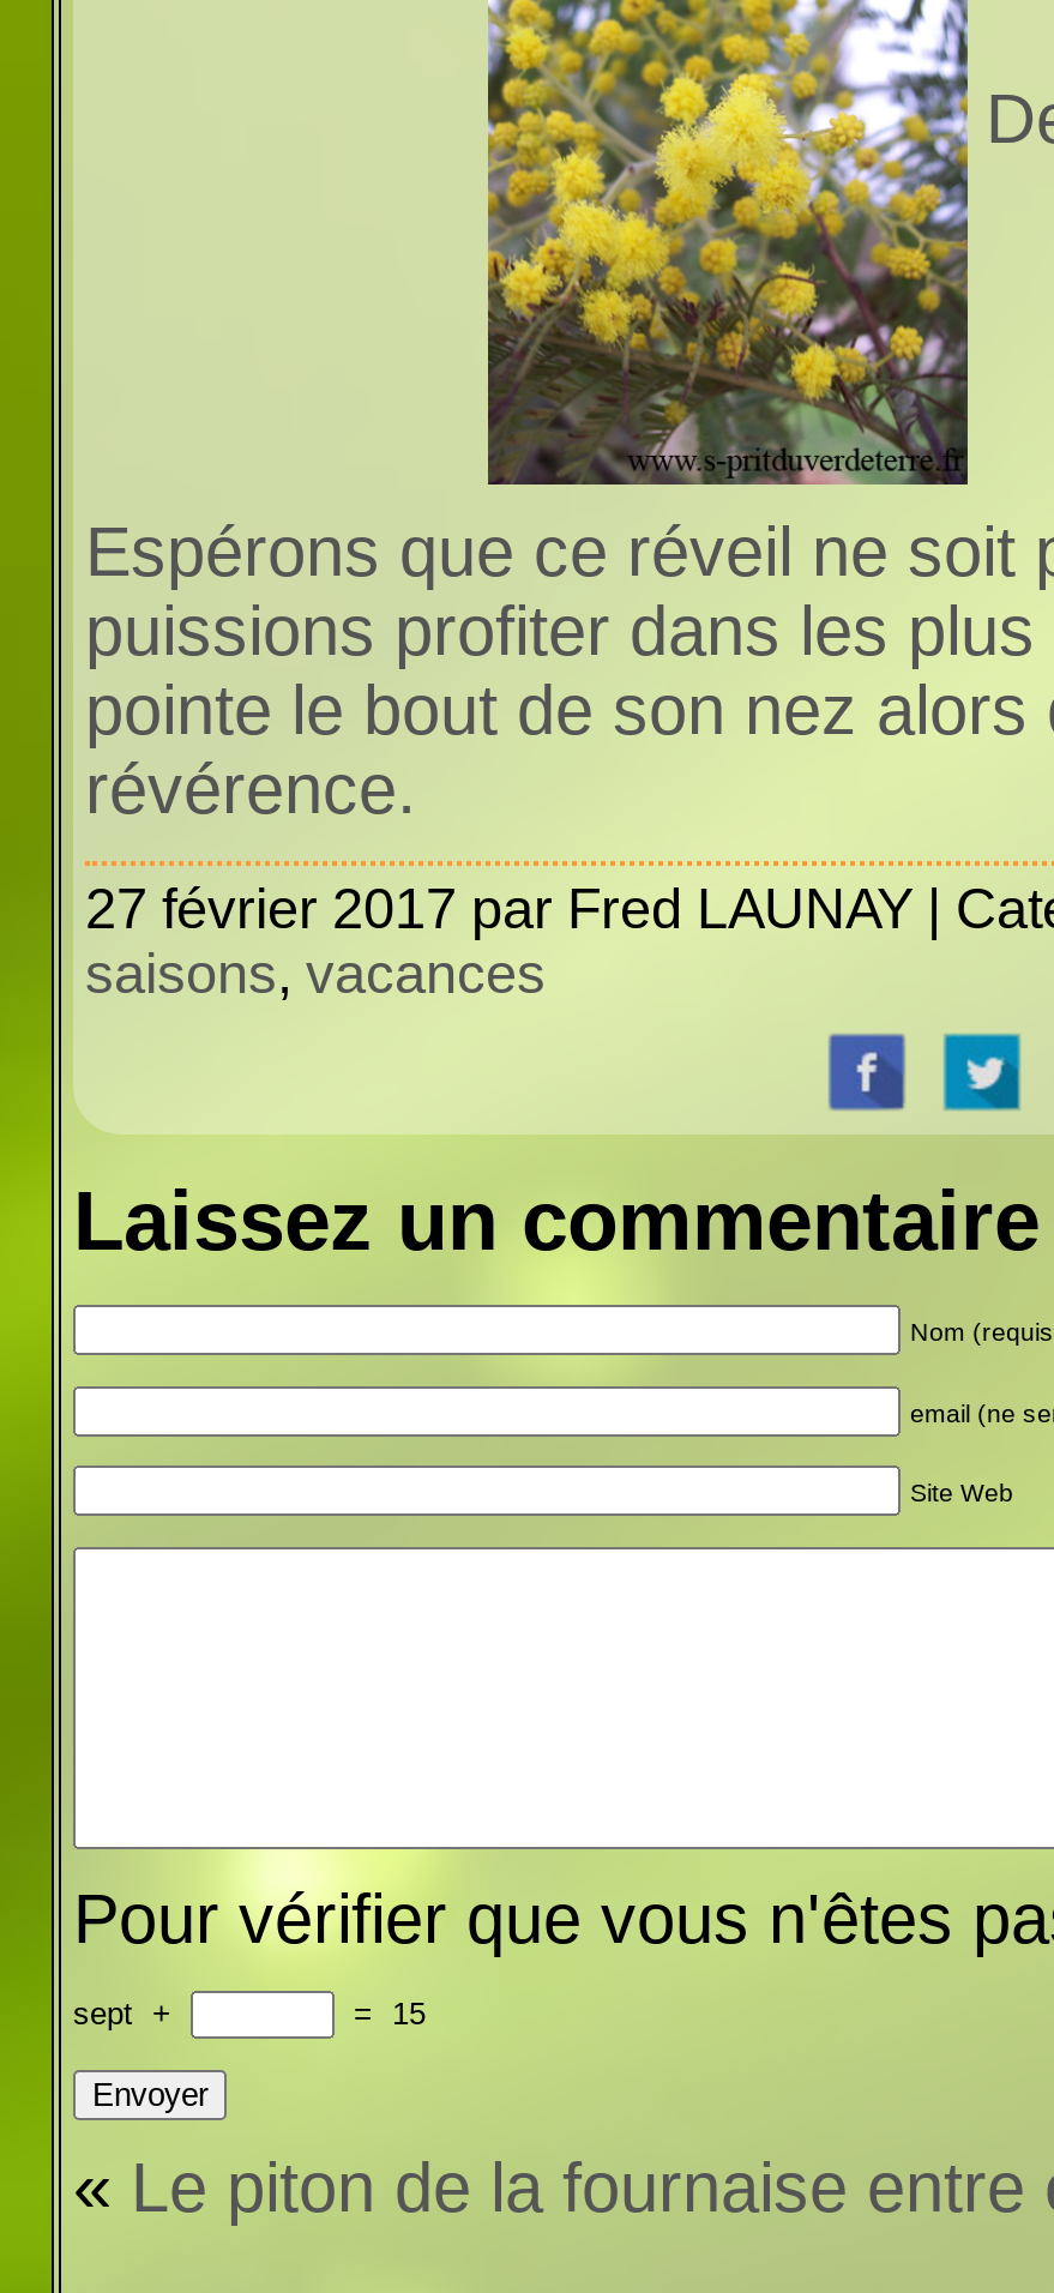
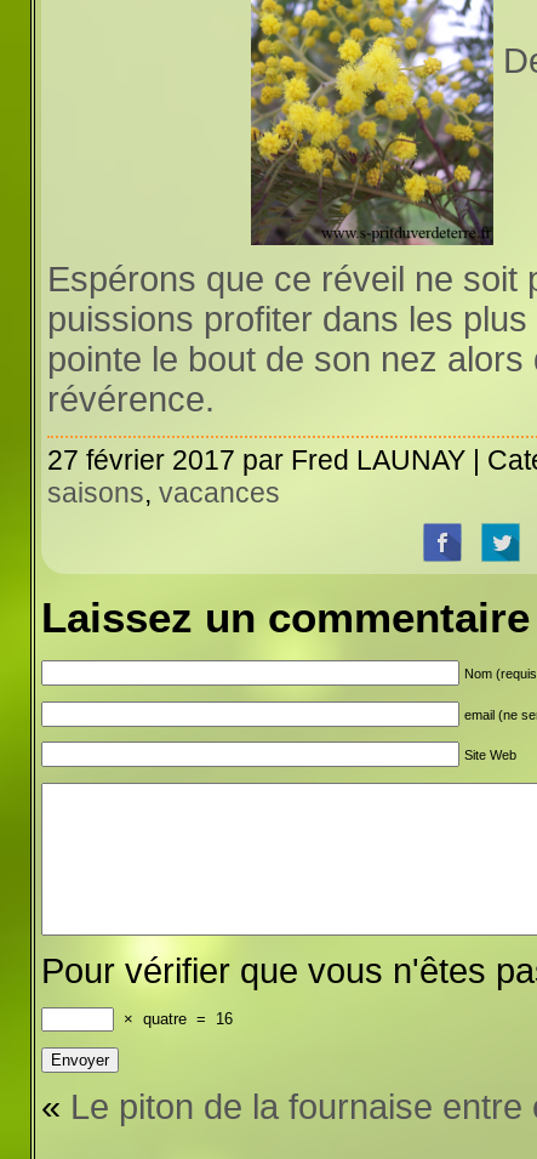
[73,1995,426,2031] sept + | = 15 -> [119,1010,233,1028] × quatre = 16

